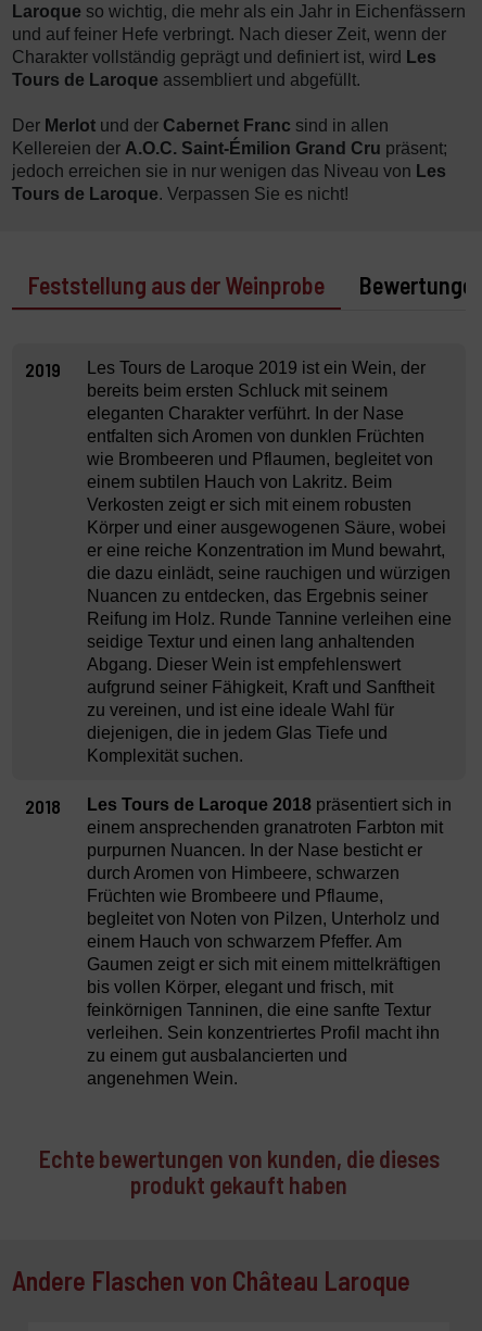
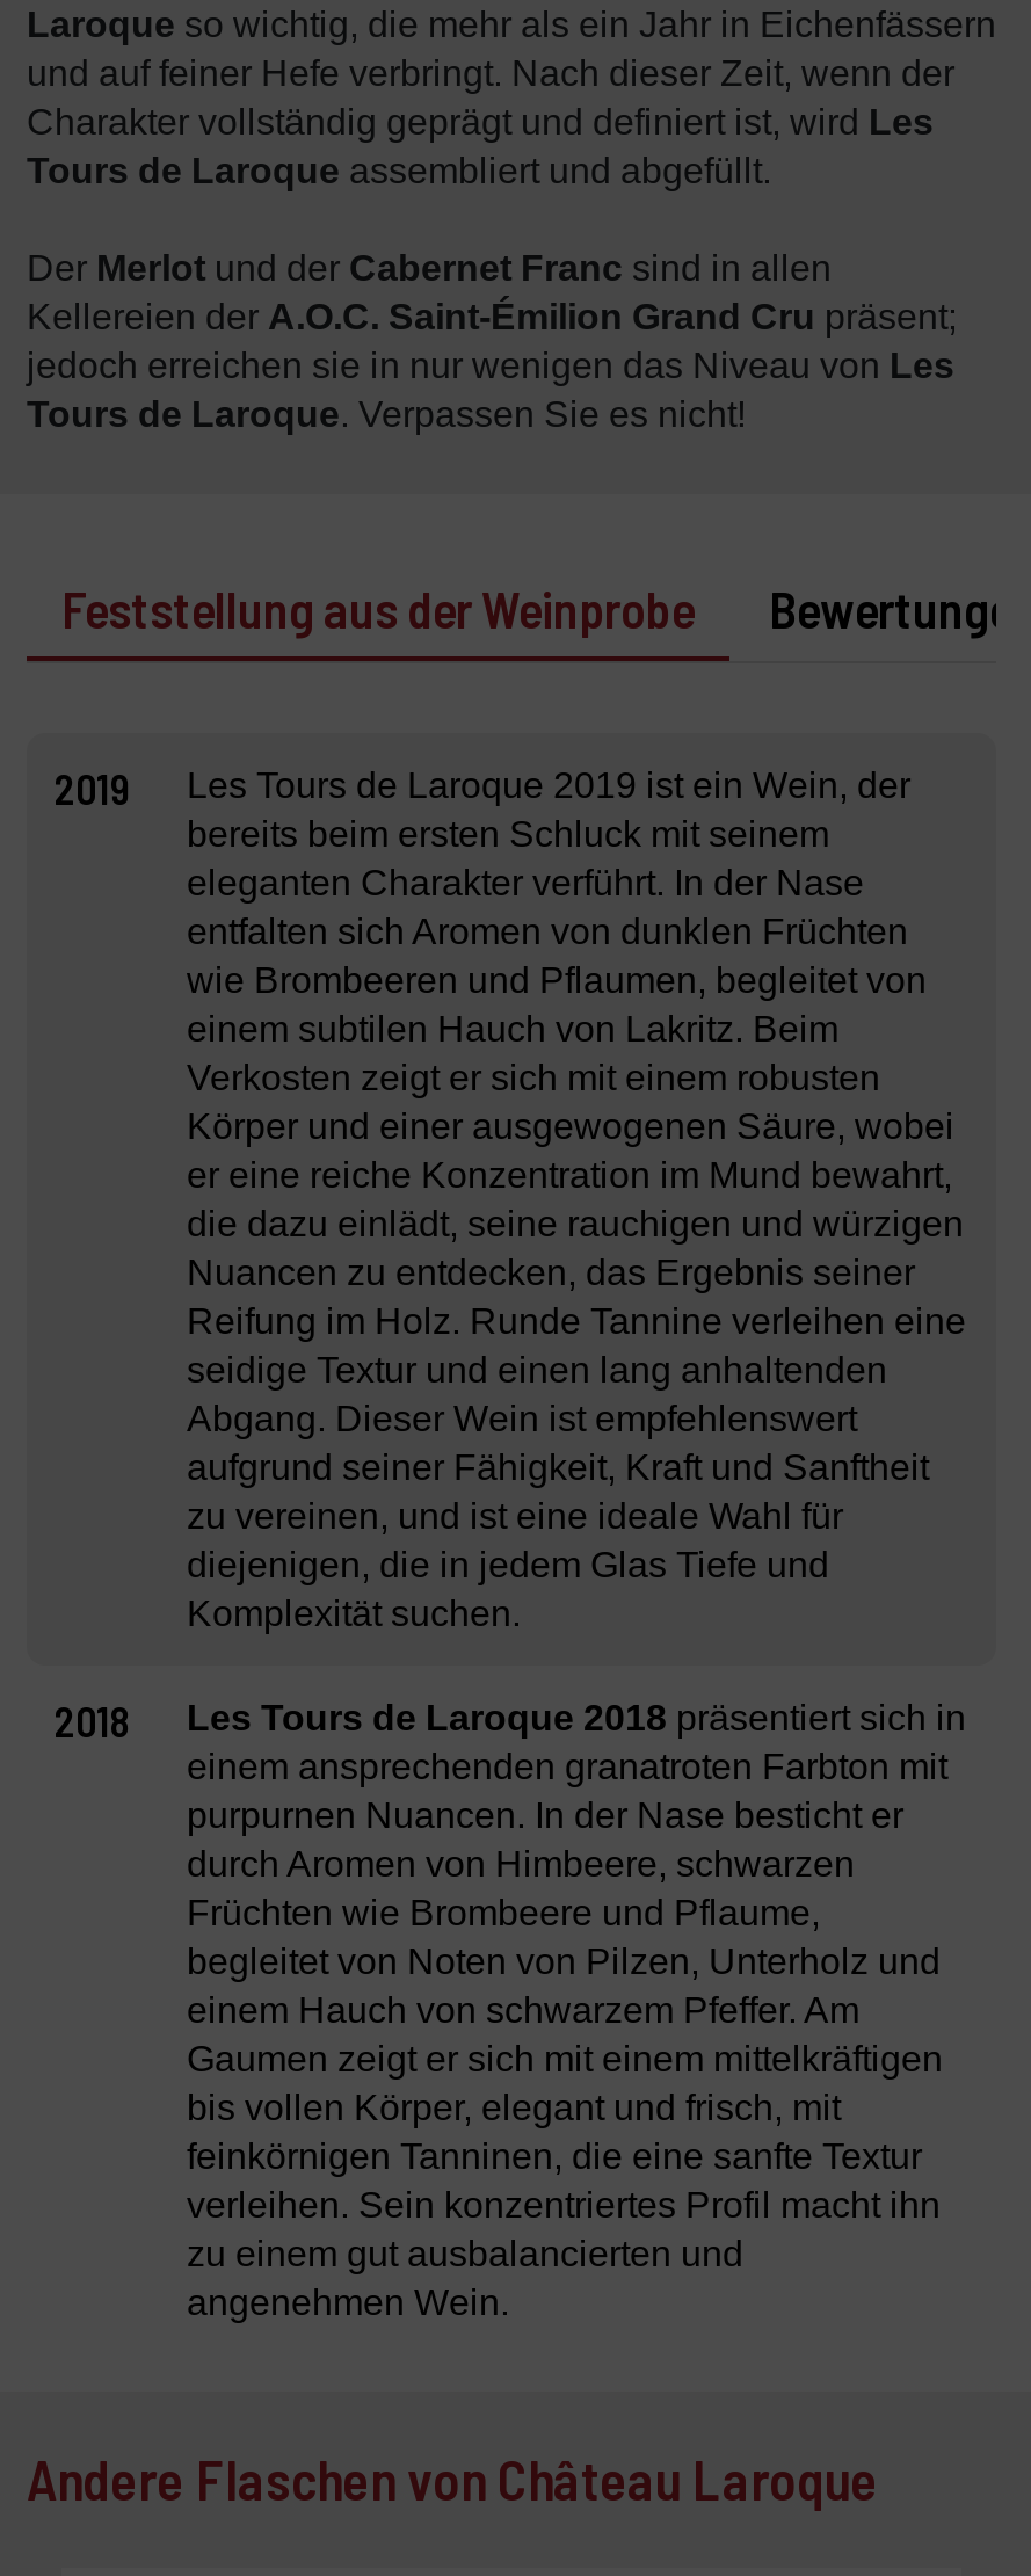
[39,1144,439,1198] Echte bewertungen von kunden, die dieses | produkt gekauft haben -> none

